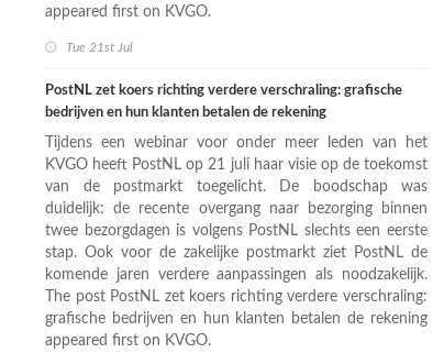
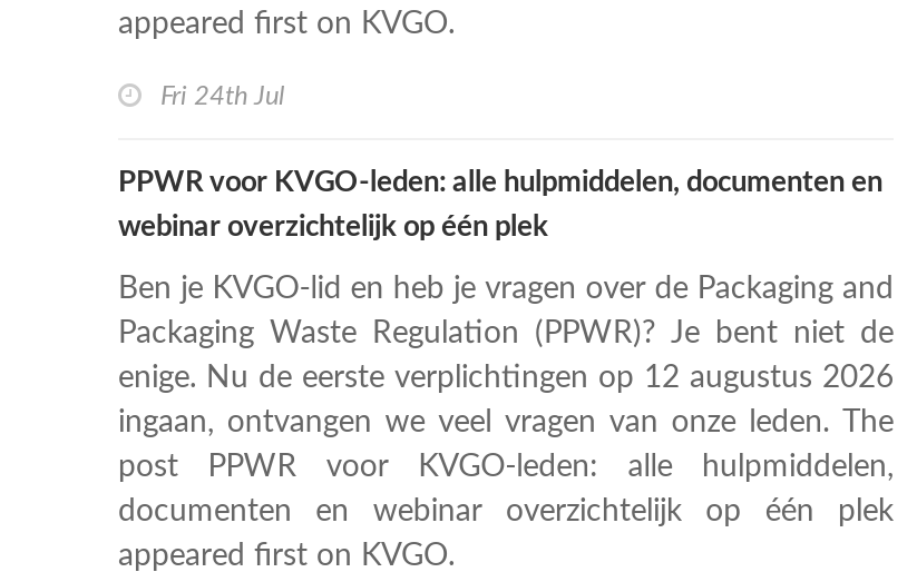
[66,41,133,54] Tue 21st Jul -> [160,82,285,109] Fri 24th Jul
[45,84,402,98] PostNL zet koers richting verdere verschraling: grafische -> [118,169,882,198] PPWR voor KVGO-leden: alle hulpmiddelen, documenten en
[45,106,326,120] bedrijven en hun klanten betalen de rekening -> [118,214,548,243] webinar overzichtelijk op één plek
[45,135,428,327] Tijdens een webinar voor onder meer leden van het | KVGO heeft PostNL op 21 juli haar visie op de toekomst | van de postmarkt toegelicht. De boodschap was | duidelijk: de recente overgang naar bezorging binnen | twee bezorgdagen is volgens PostNL slechts een eerste | stap. Ook voor de zakelijke postmarkt ziet PostNL de | komende jaren verdere aanpassingen als noodzakelijk. | The post PostNL zet koers richting verdere verschraling: | grafische bedrijven en hun klanten betalen de rekening -> [118,274,894,527] Ben je KVGO-lid en heb je vragen over de Packaging and | Packaging Waste Regulation (PPWR)? Je bent niet de | enige. Nu de eerste verplichtingen op 12 augustus 2026 | ingaan, ontvangen we veel vragen van onze leden. The | post PPWR voor KVGO-leden: alle hulpmiddelen, | documenten en webinar overzichtelijk op één plek

